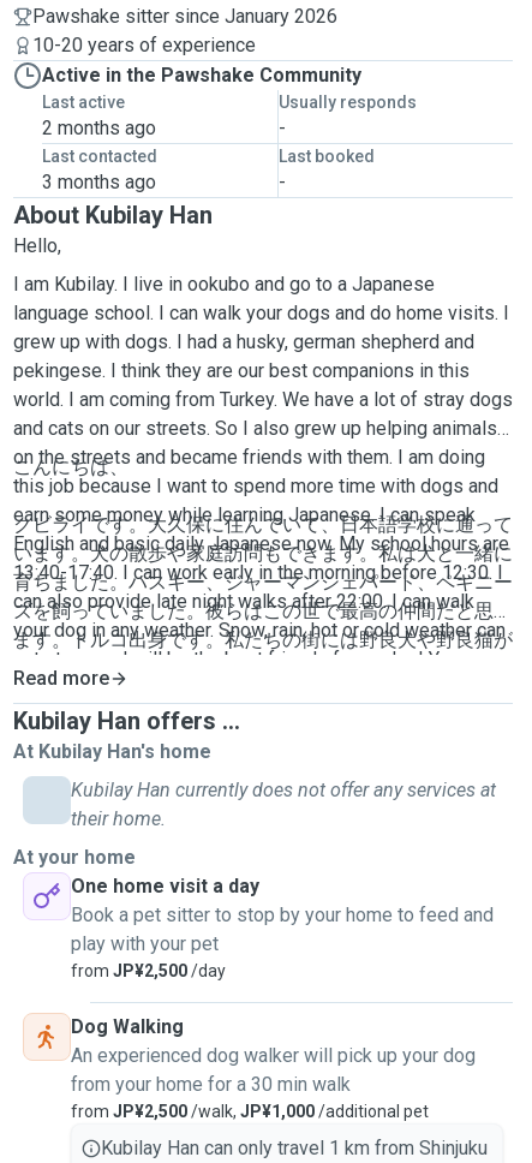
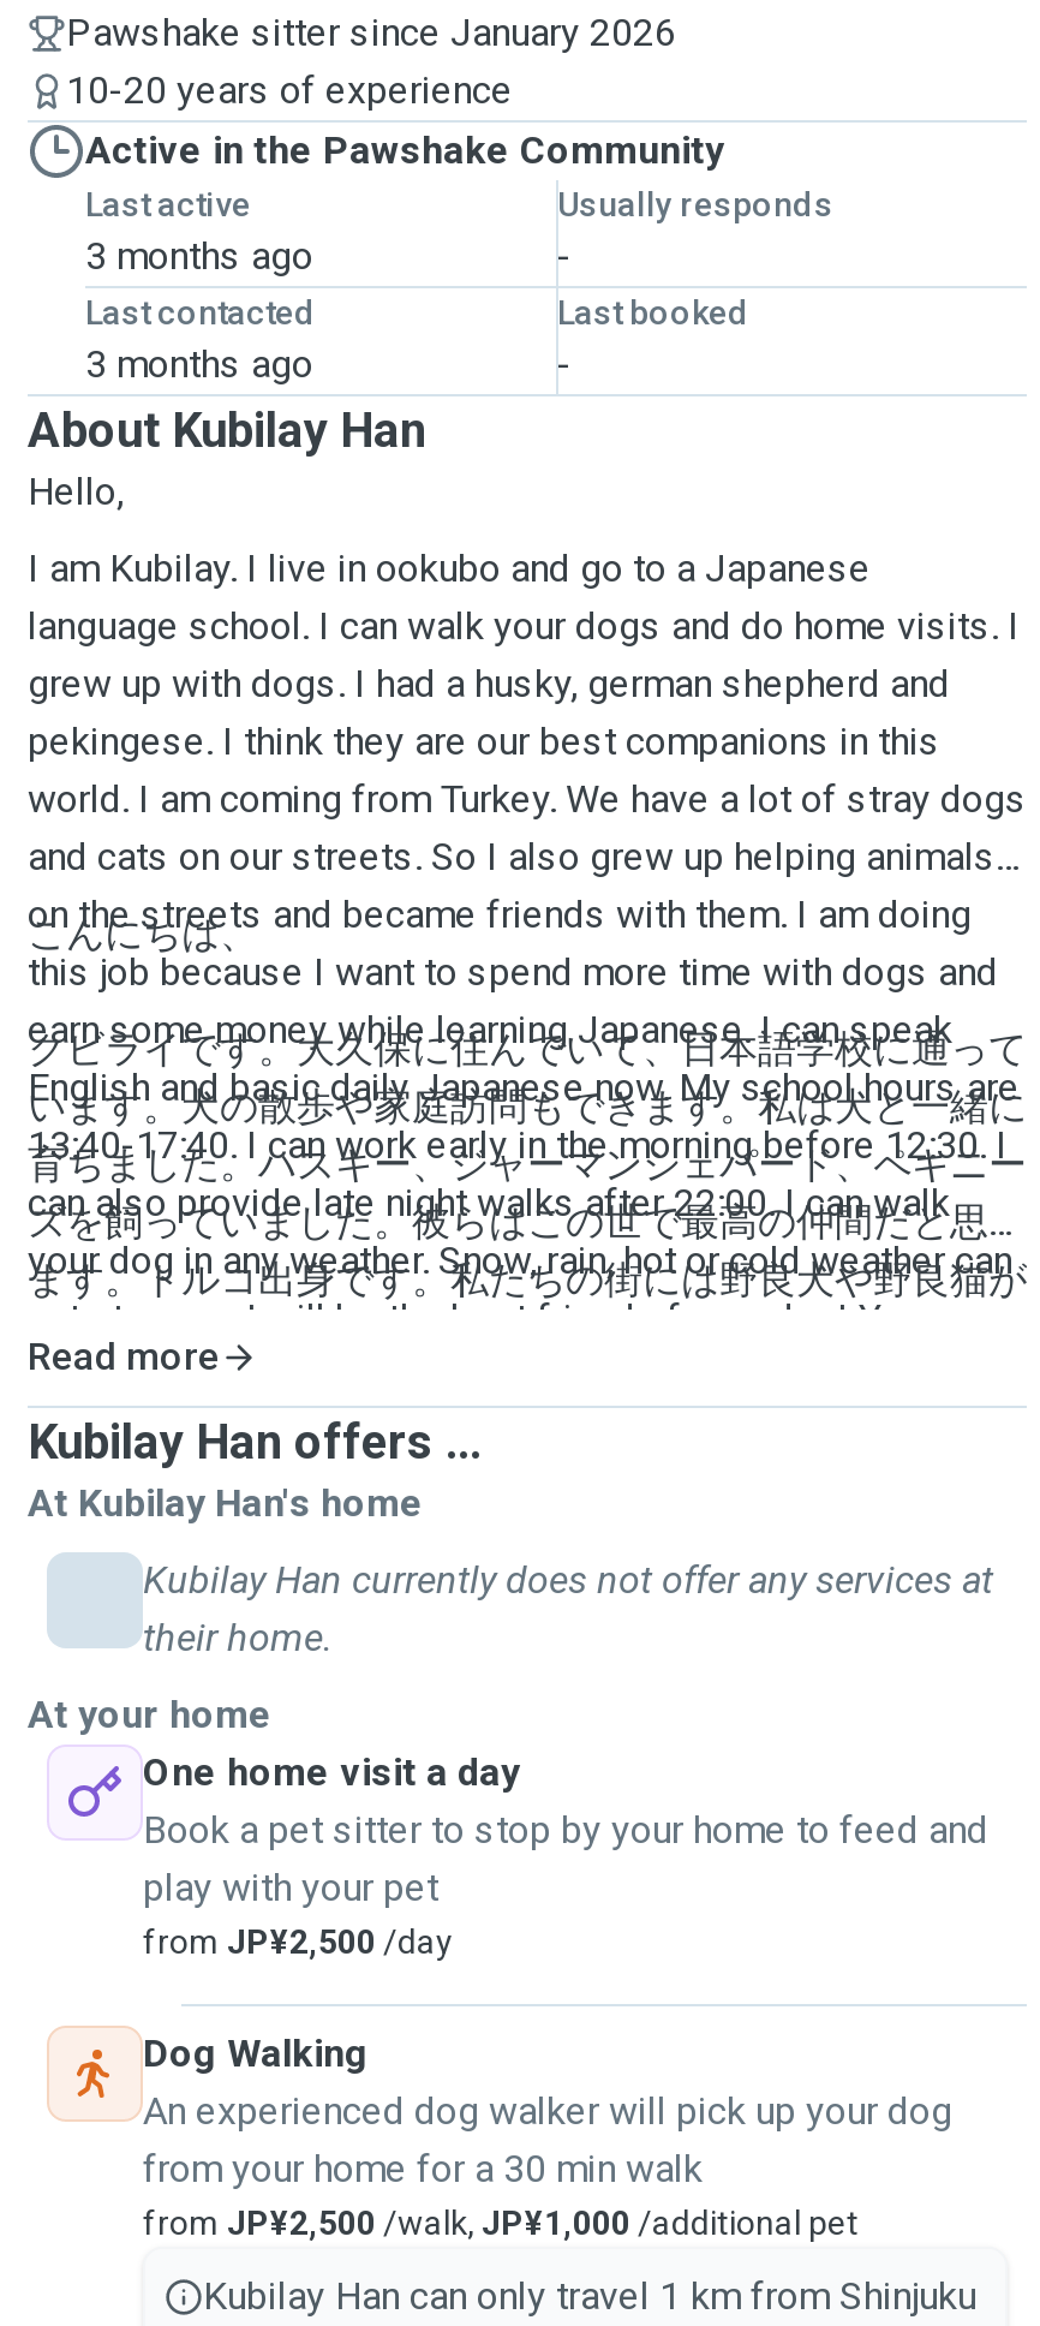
[42,117,156,139] 2 months ago -> [85,233,313,279] 3 months ago

